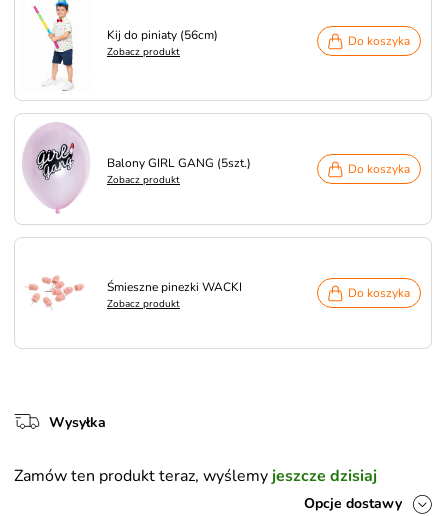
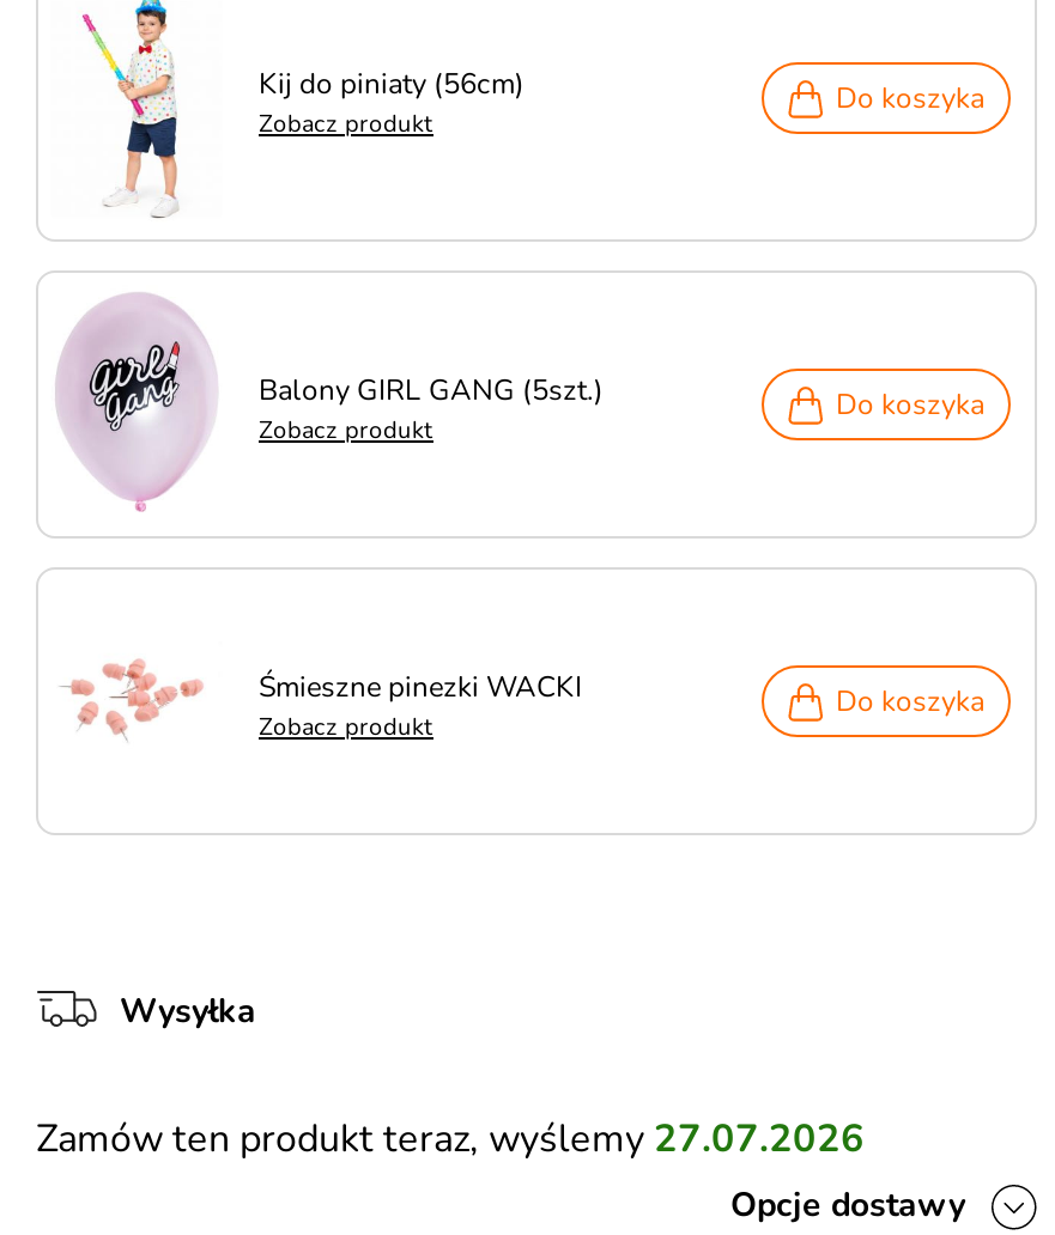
[14,465,377,487] Zamów ten produkt teraz, wyślemy jeszcze dzisiaj -> [36,1113,865,1166] Zamów ten produkt teraz, wyślemy 27.07.2026

